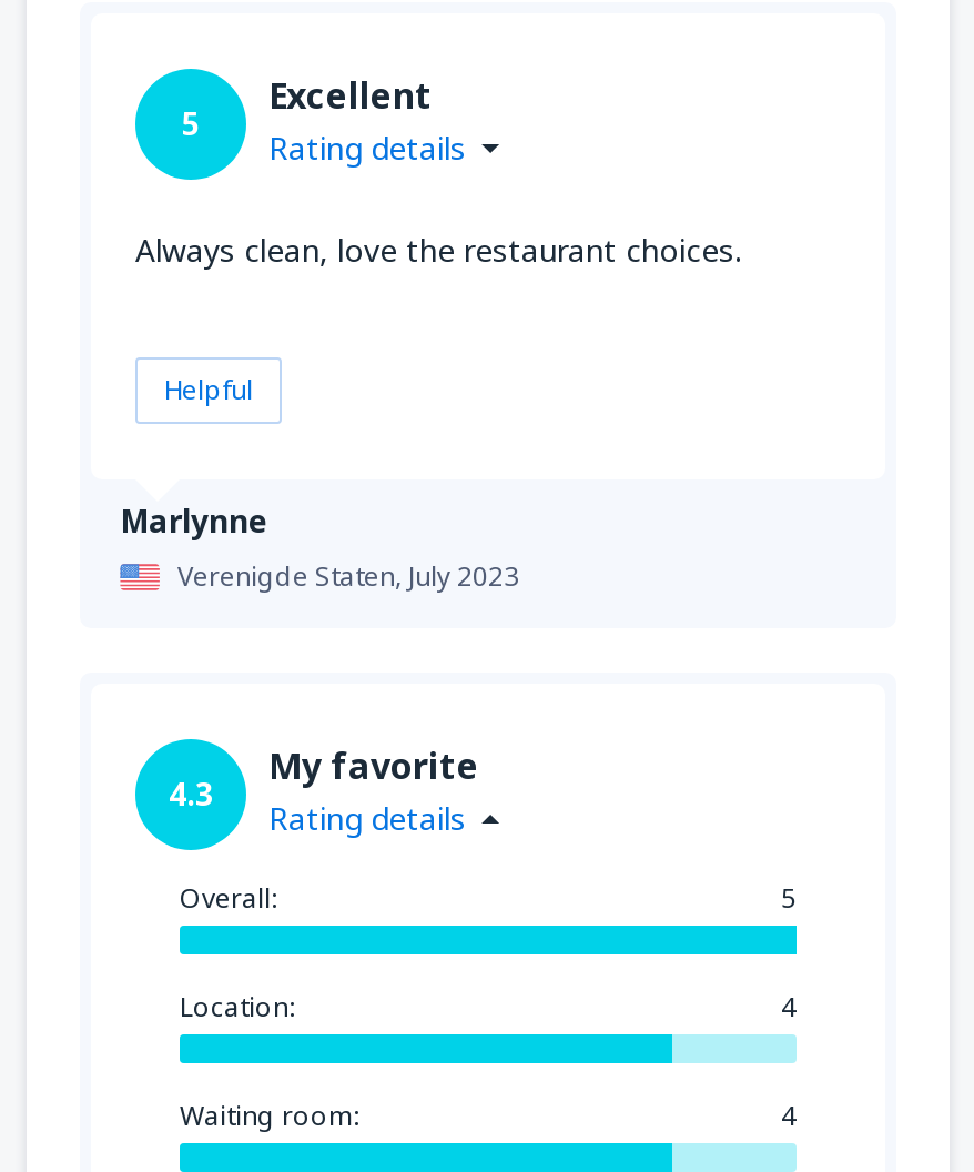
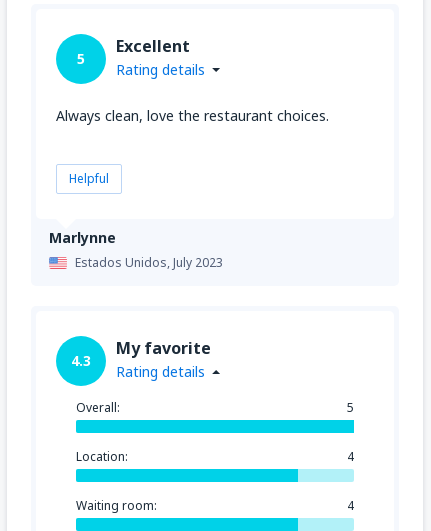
[177,556,519,594] Verenigde Staten, July 2023 -> [75,253,223,270] Estados Unidos, July 2023

